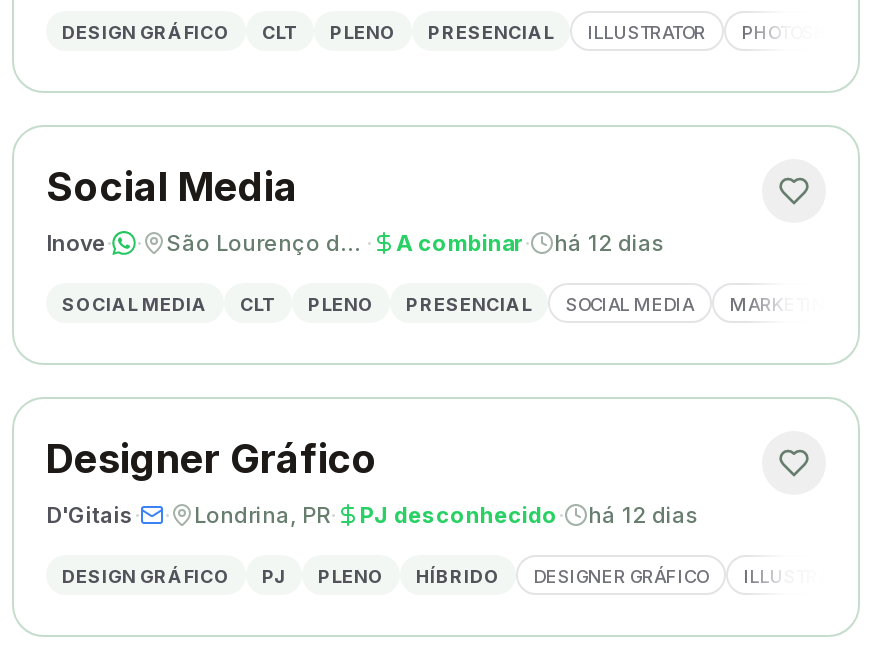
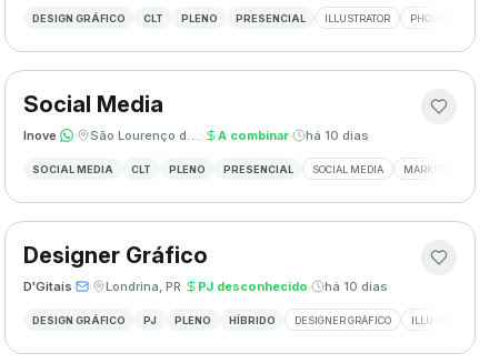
[554,229,666,257] há 12 dias -> [306,128,369,143] há 10 dias
[588,501,700,529] há 12 dias -> [325,279,388,294] há 10 dias

